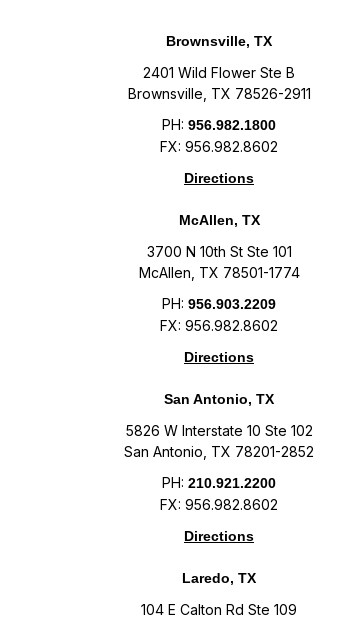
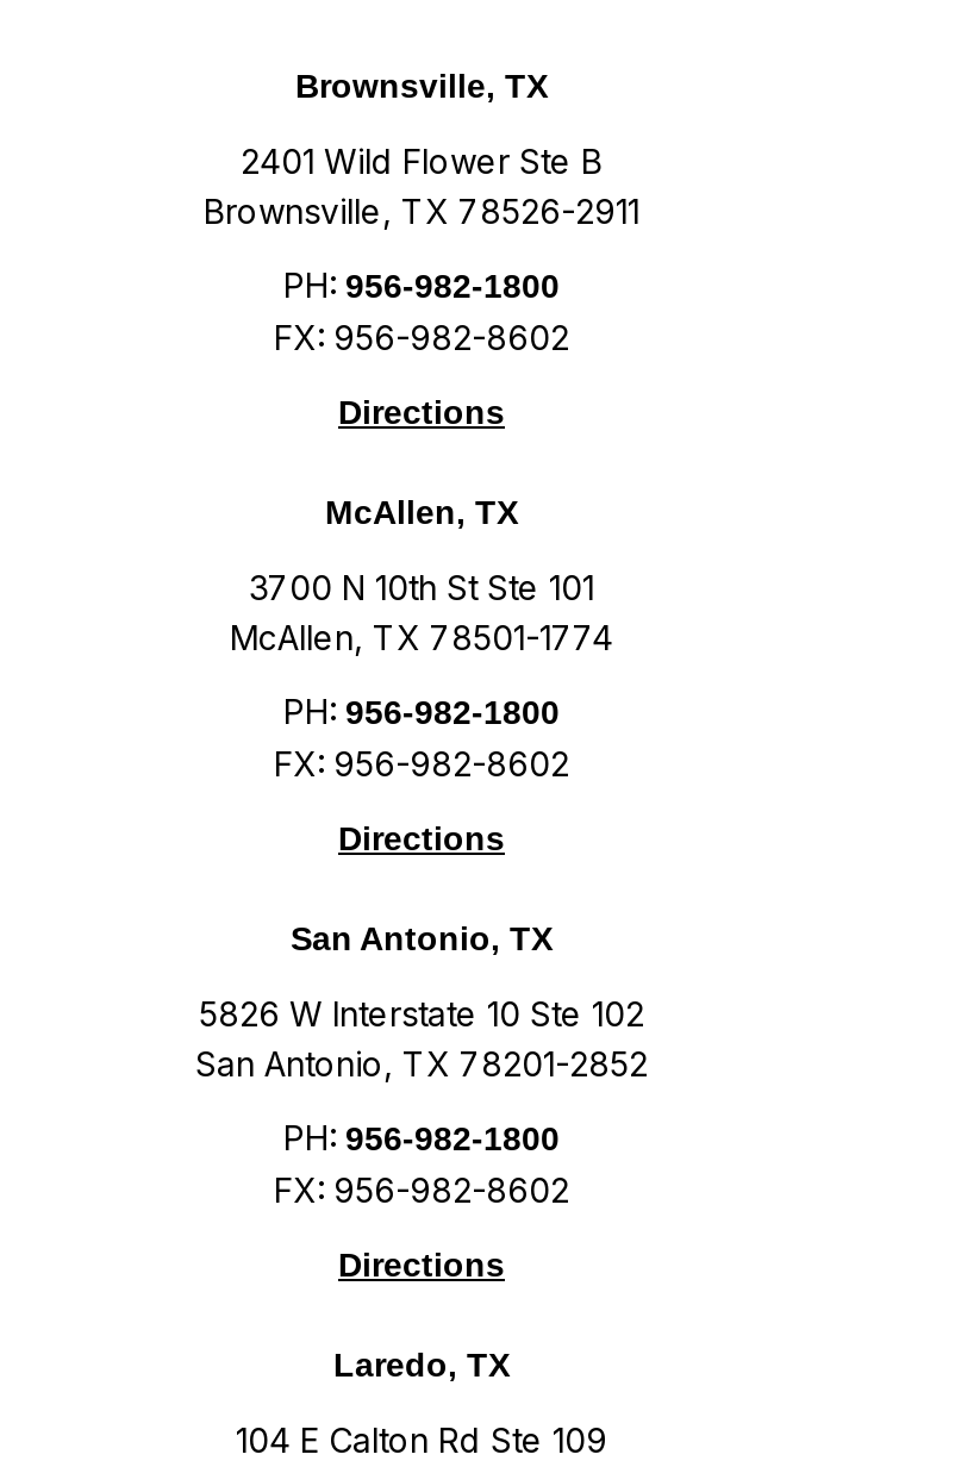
[162,116,276,133] PH: 956.982.1800 -> [283,264,560,305] PH: 956-982-1800
[160,138,278,155] FX: 956.982.8602 -> [274,317,569,357] FX: 956-982-8602
[162,295,276,312] PH: 956.903.2209 -> [283,690,560,731] PH: 956-982-1800
[160,317,278,334] FX: 956.982.8602 -> [274,743,569,783] FX: 956-982-8602
[162,474,276,491] PH: 210.921.2200 -> [283,1117,560,1157] PH: 956-982-1800
[160,496,278,513] FX: 956.982.8602 -> [274,1169,569,1210] FX: 956-982-8602

